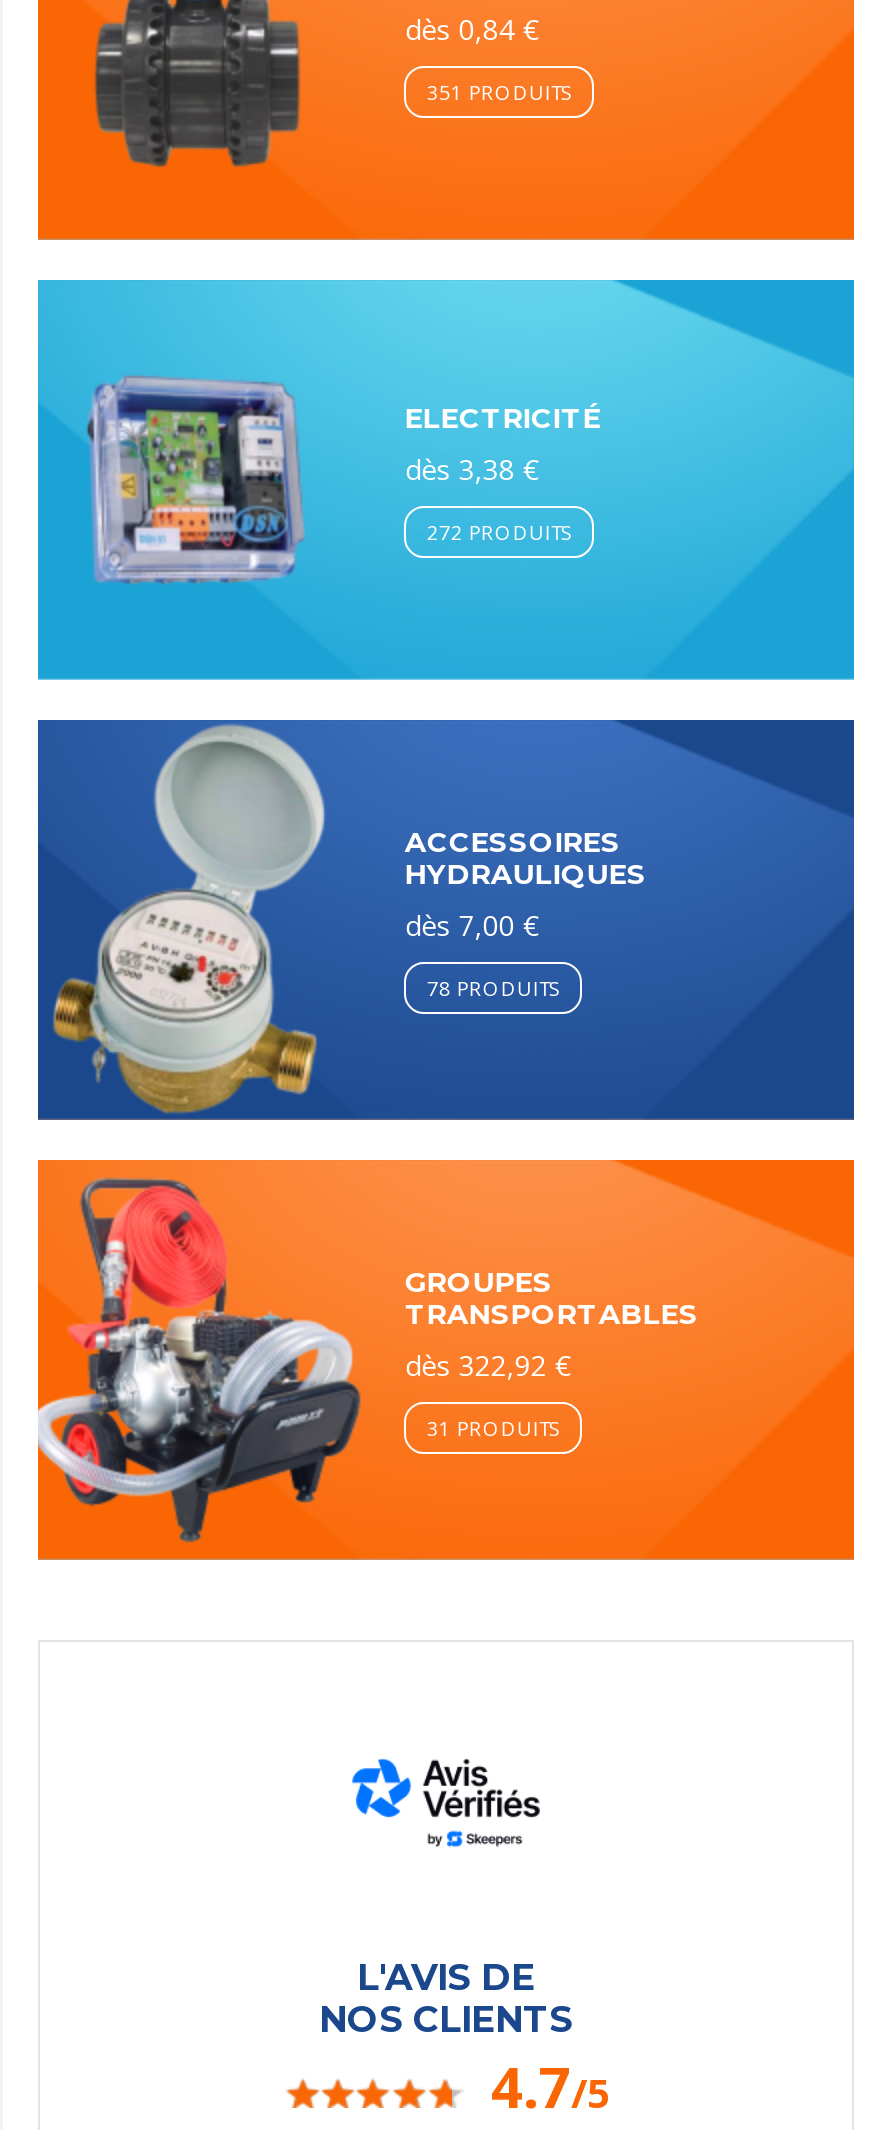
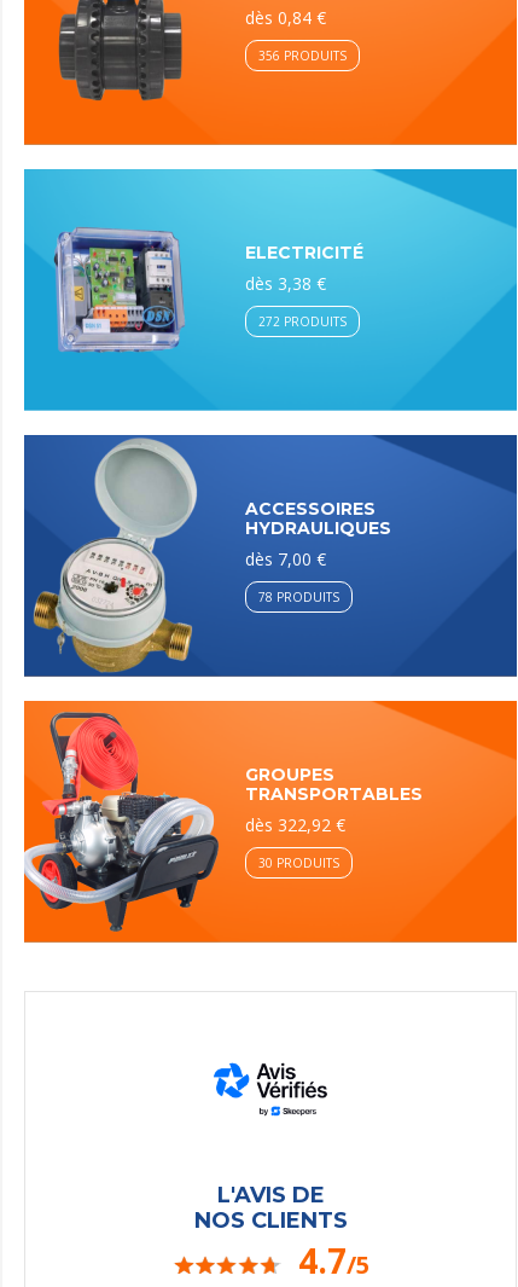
[427,78,573,106] 351 PRODUITS -> [259,47,347,64] 356 PRODUITS
[427,1414,561,1442] 31 PRODUITS -> [259,854,340,871] 30 PRODUITS

